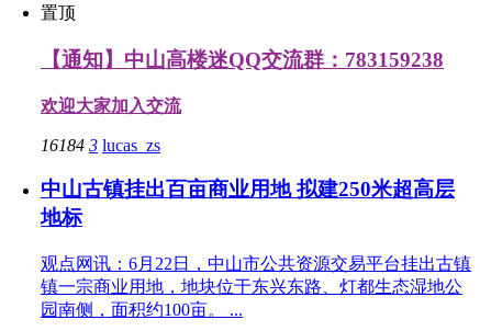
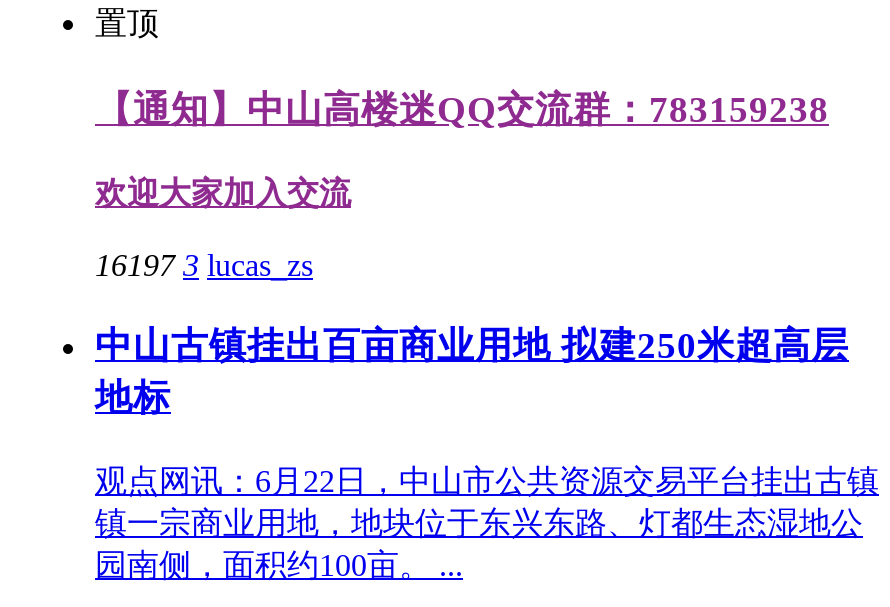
[41,136,160,154] 16184 3 lucas_zs -> [95,248,313,282] 16197 3 lucas_zs

